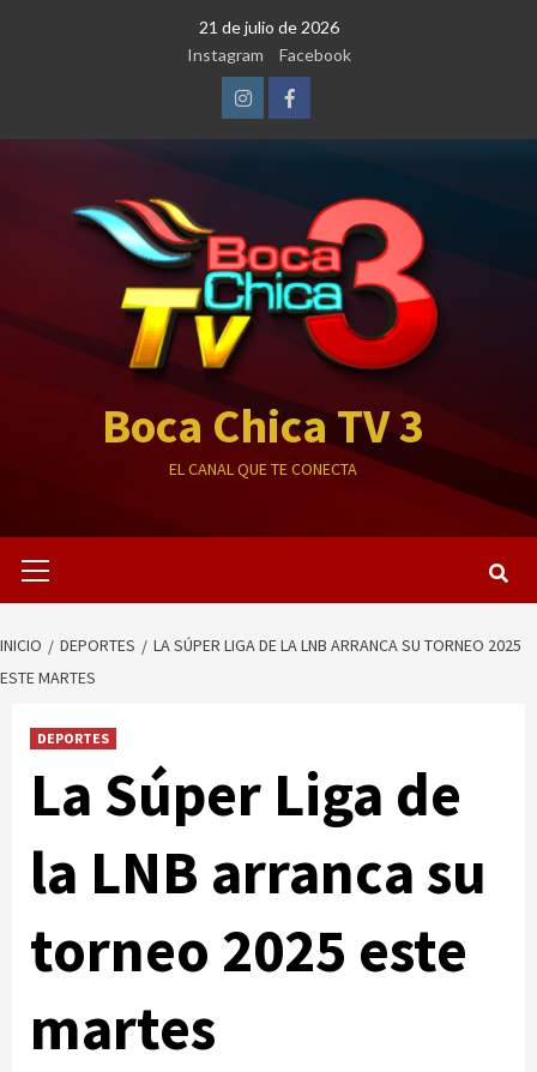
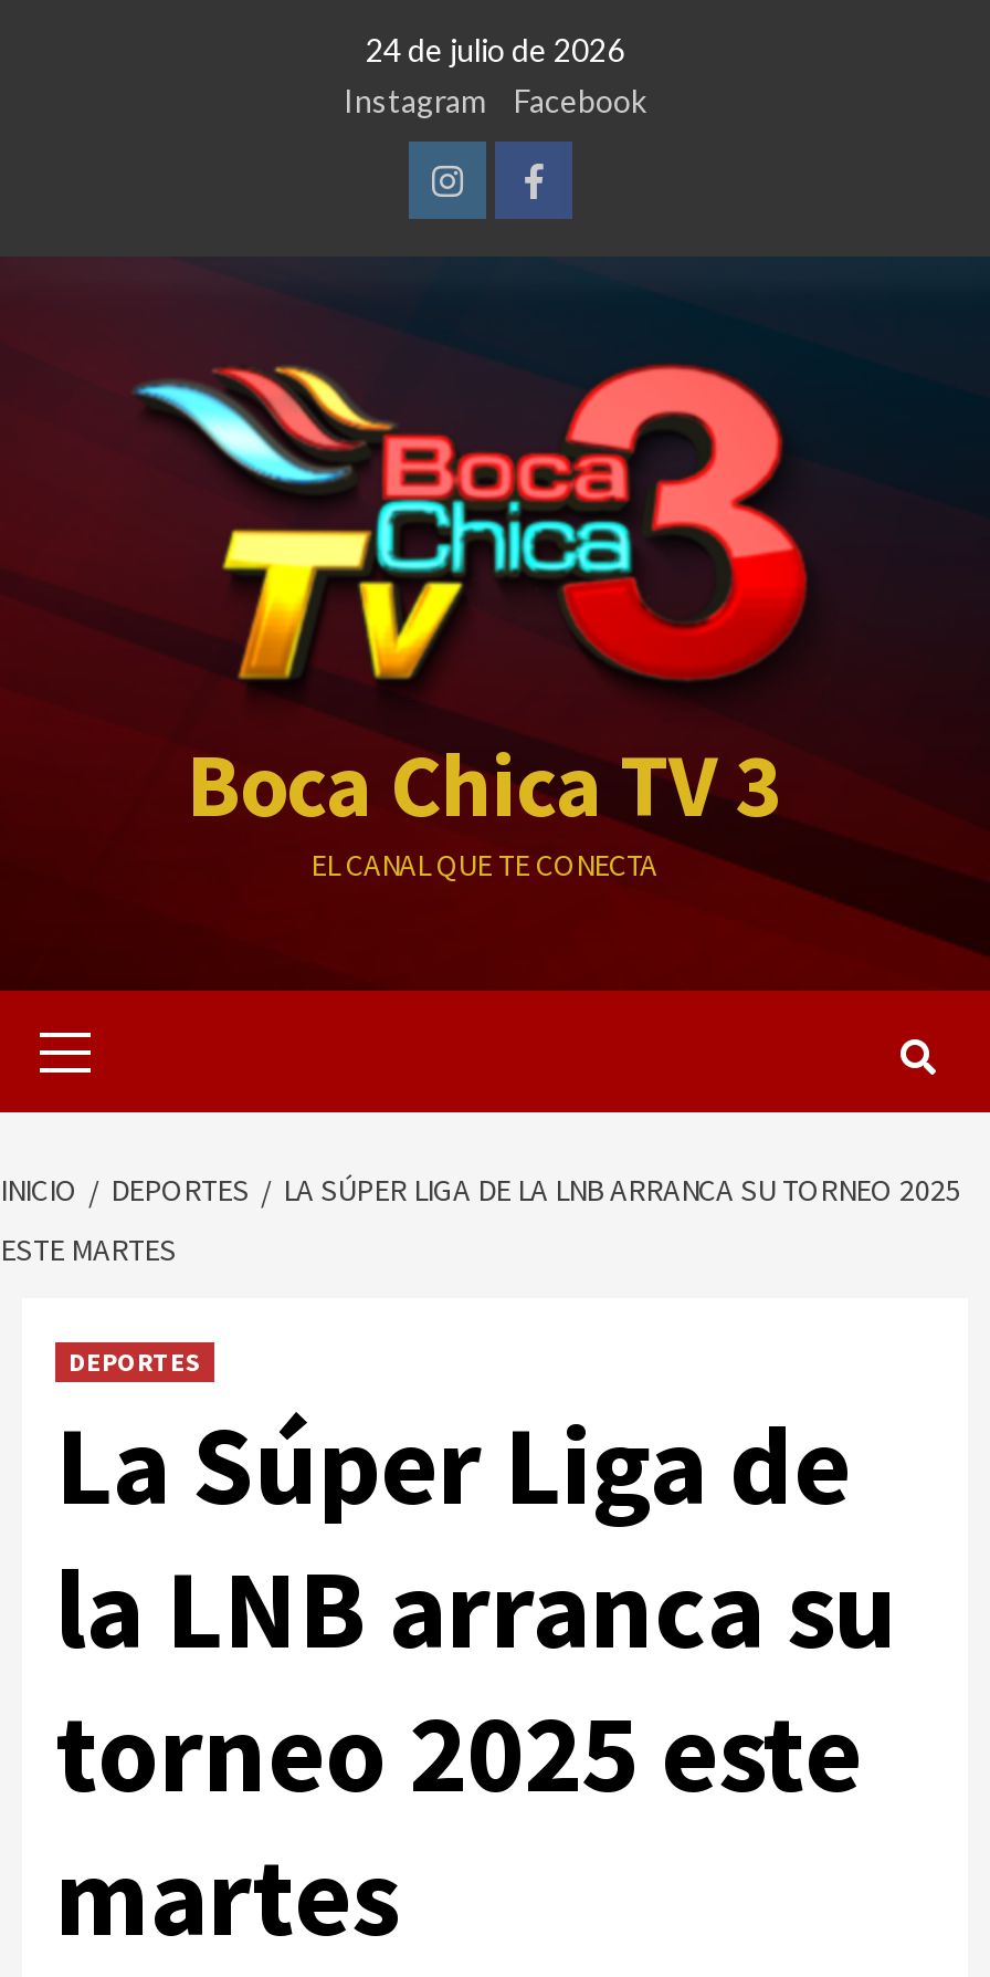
[198,17,339,37] 21 de julio de 2026 -> [366,31,624,69] 24 de julio de 2026

